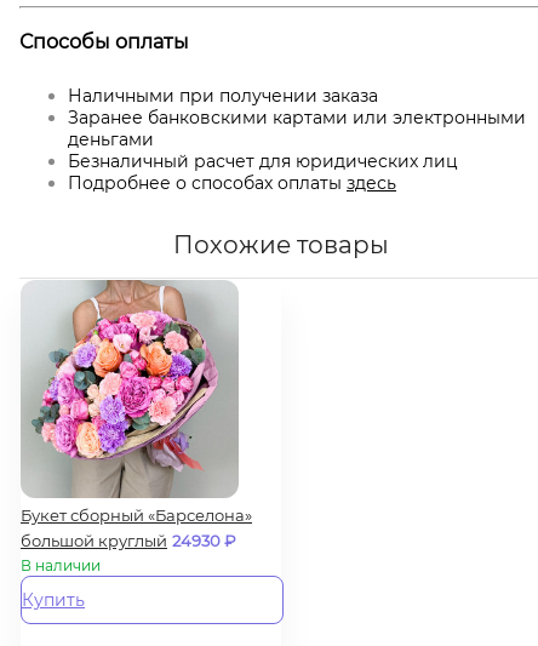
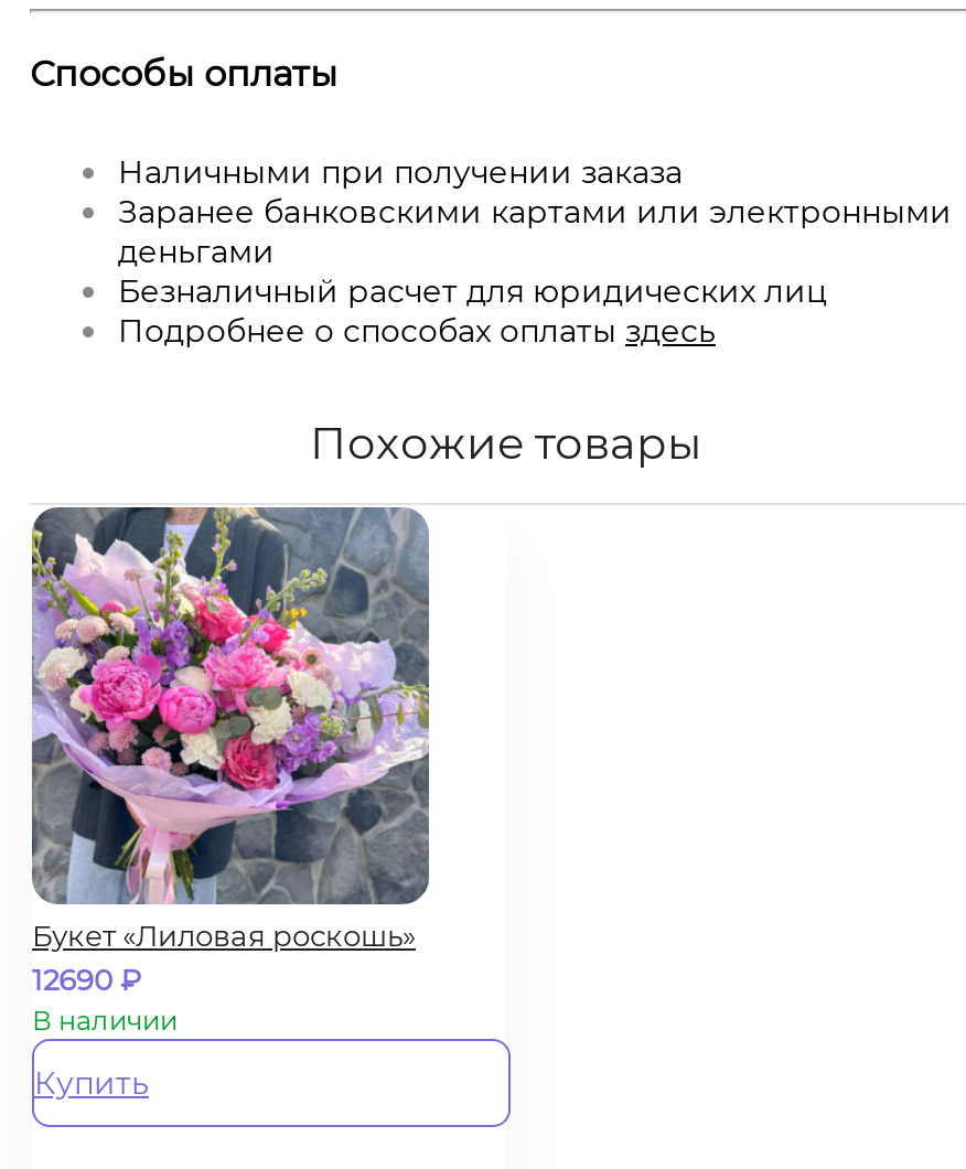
[21,280,252,551] [image] | Букет сборный «Барселона» | большой круглый 24930 ₽ -> [30,505,429,998] [image] | Букет «Лиловая роскошь» | 12690 ₽

